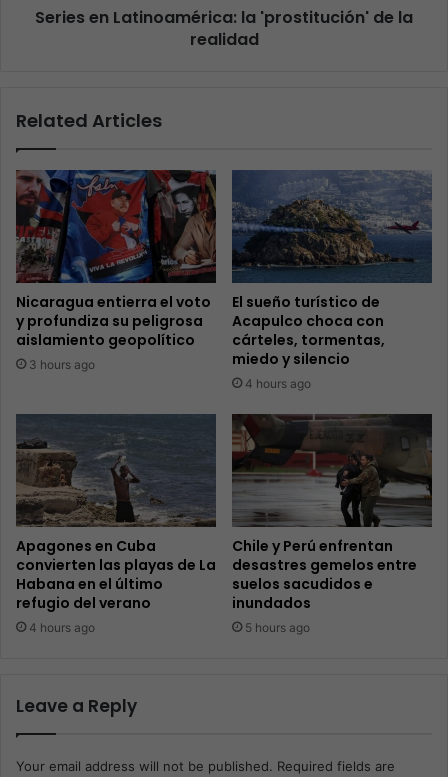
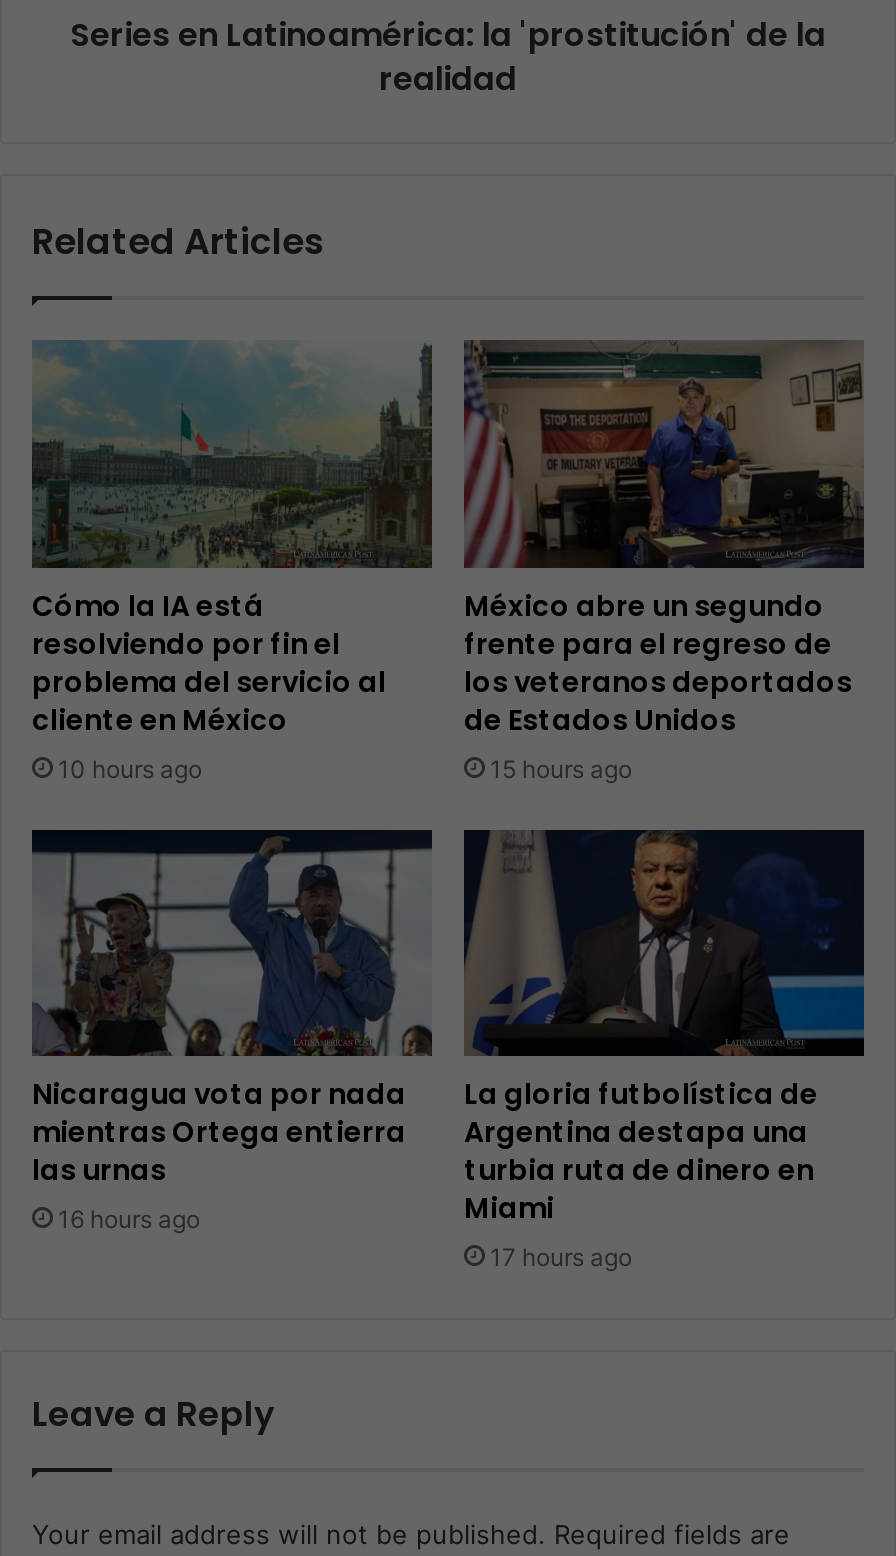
[15,169,217,372] [image] | Nicaragua entierra el voto | y profundiza su peligrosa | aislamiento geopolítico | 3 hours ago -> [32,340,434,784] [image] | Cómo la IA está | resolviendo por fin el | problema del servicio al | cliente en México | 10 hours ago
[231,169,433,391] [image] | El sueño turístico de | Acapulco choca con | cárteles, tormentas, | miedo y silencio | 4 hours ago -> [462,338,866,784] [image] | México abre un segundo | frente para el regreso de | los veteranos deportados | de Estados Unidos | 15 hours ago
[15,413,217,635] [image] | Apagones en Cuba | convierten las playas de La | Habana en el último | refugio del verano | 4 hours ago -> [32,828,432,1234] [image] | Nicaragua vota por nada | mientras Ortega entierra | las urnas | 16 hours ago
[231,413,433,635] [image] | Chile y Perú enfrentan | desastres gemelos entre | suelos sacudidos e | inundados | 5 hours ago -> [462,828,866,1272] [image] | La gloria futbolística de | Argentina destapa una | turbia ruta de dinero en | Miami | 17 hours ago

